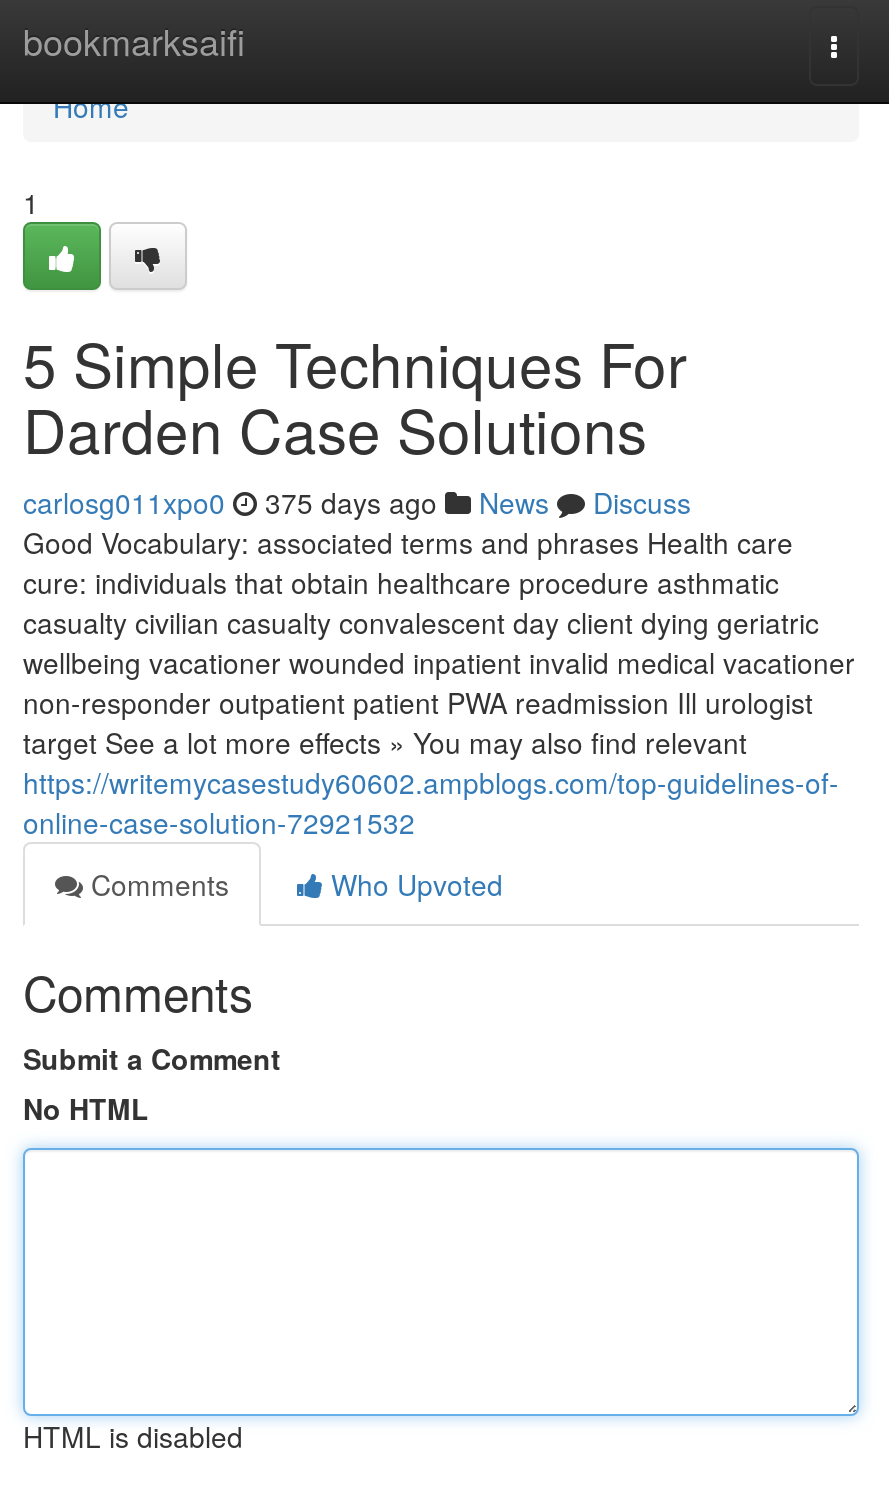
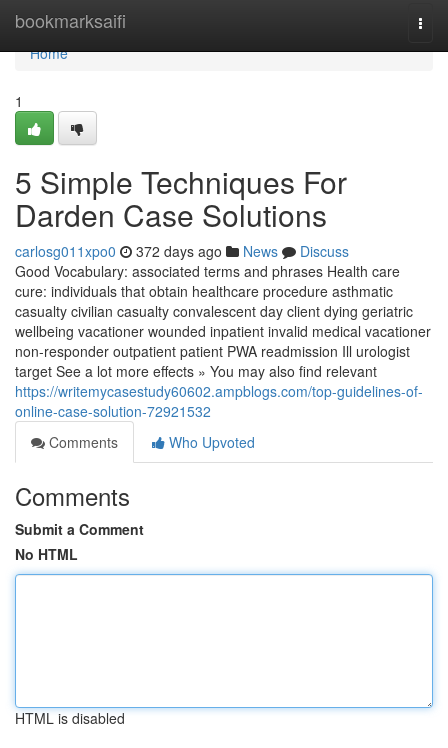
[23,482,691,522] carlosg011xpo0 375 days ago News Discuss -> [15,241,349,261] carlosg011xpo0 372 days ago News Discuss

